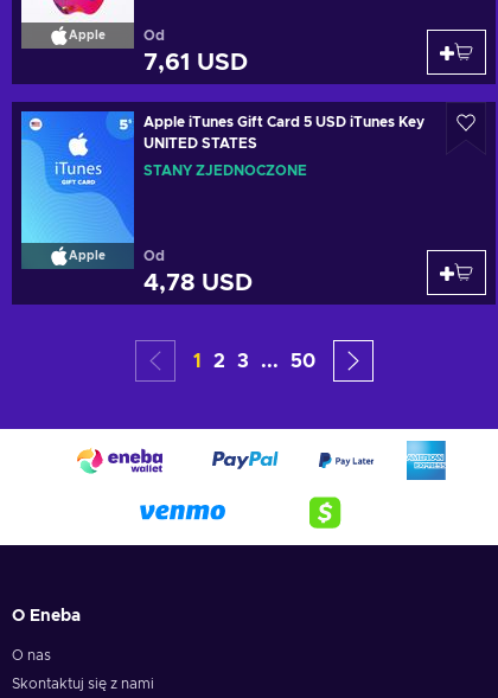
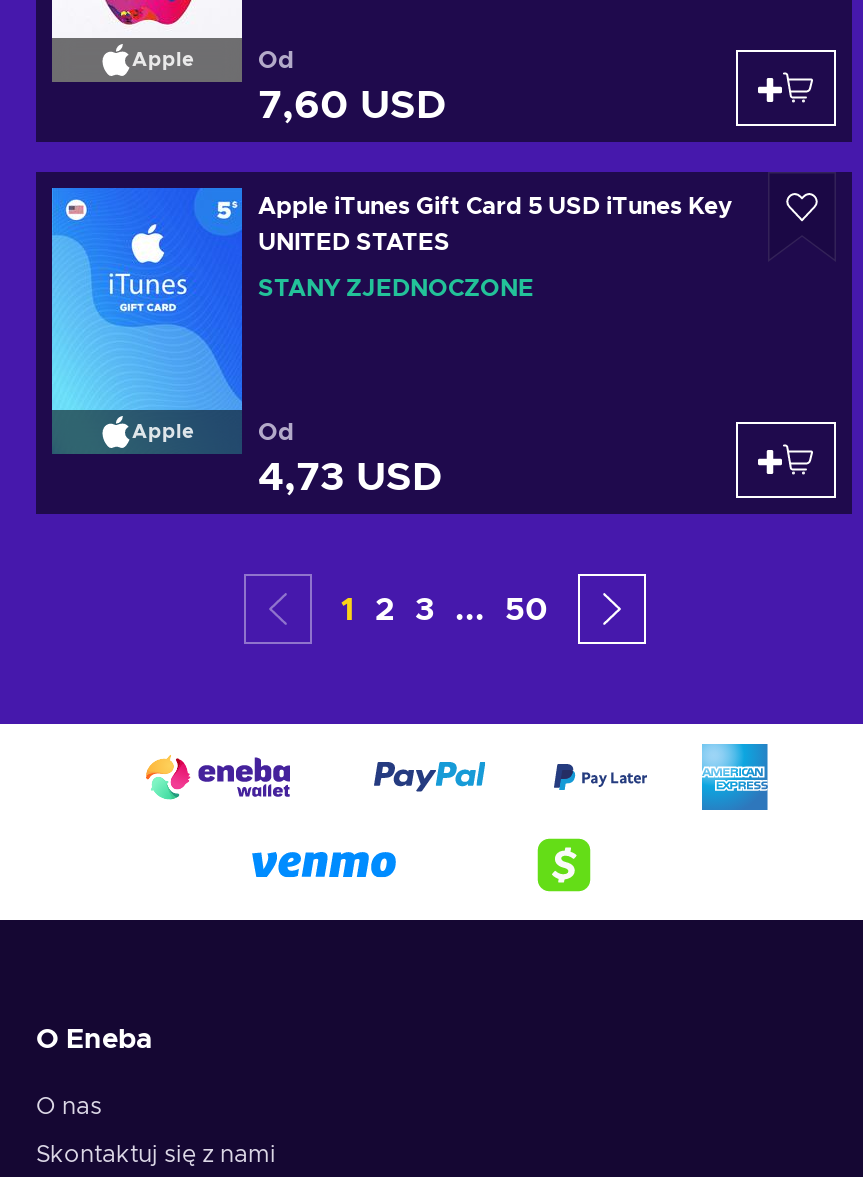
[143,51,248,75] 7,61 USD -> [258,86,446,126] 7,60 USD
[143,271,253,295] 4,78 USD -> [258,458,442,498] 4,73 USD

